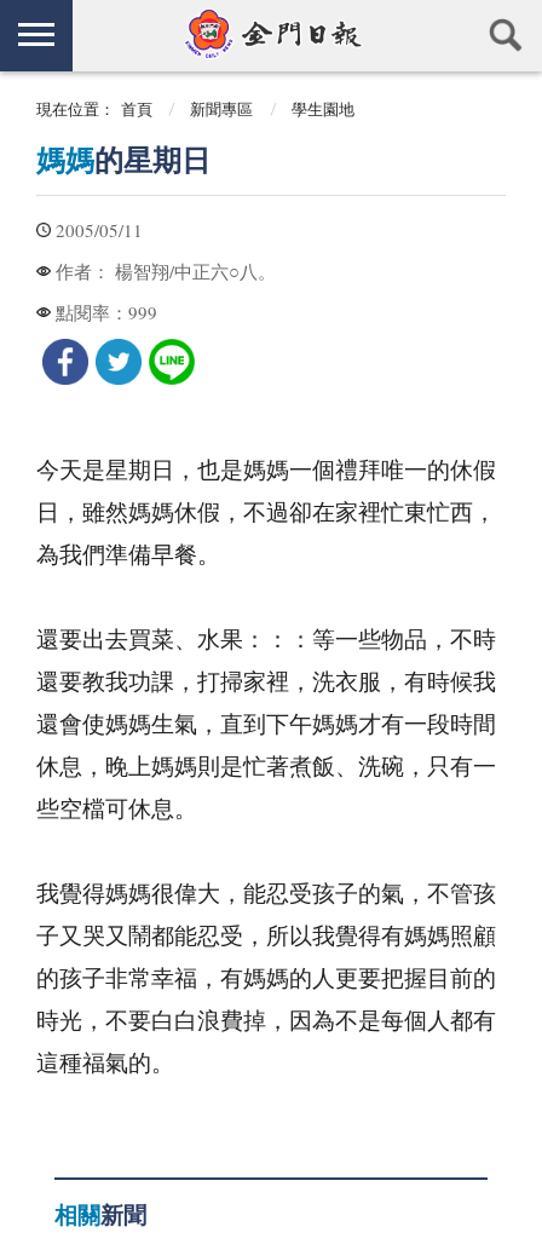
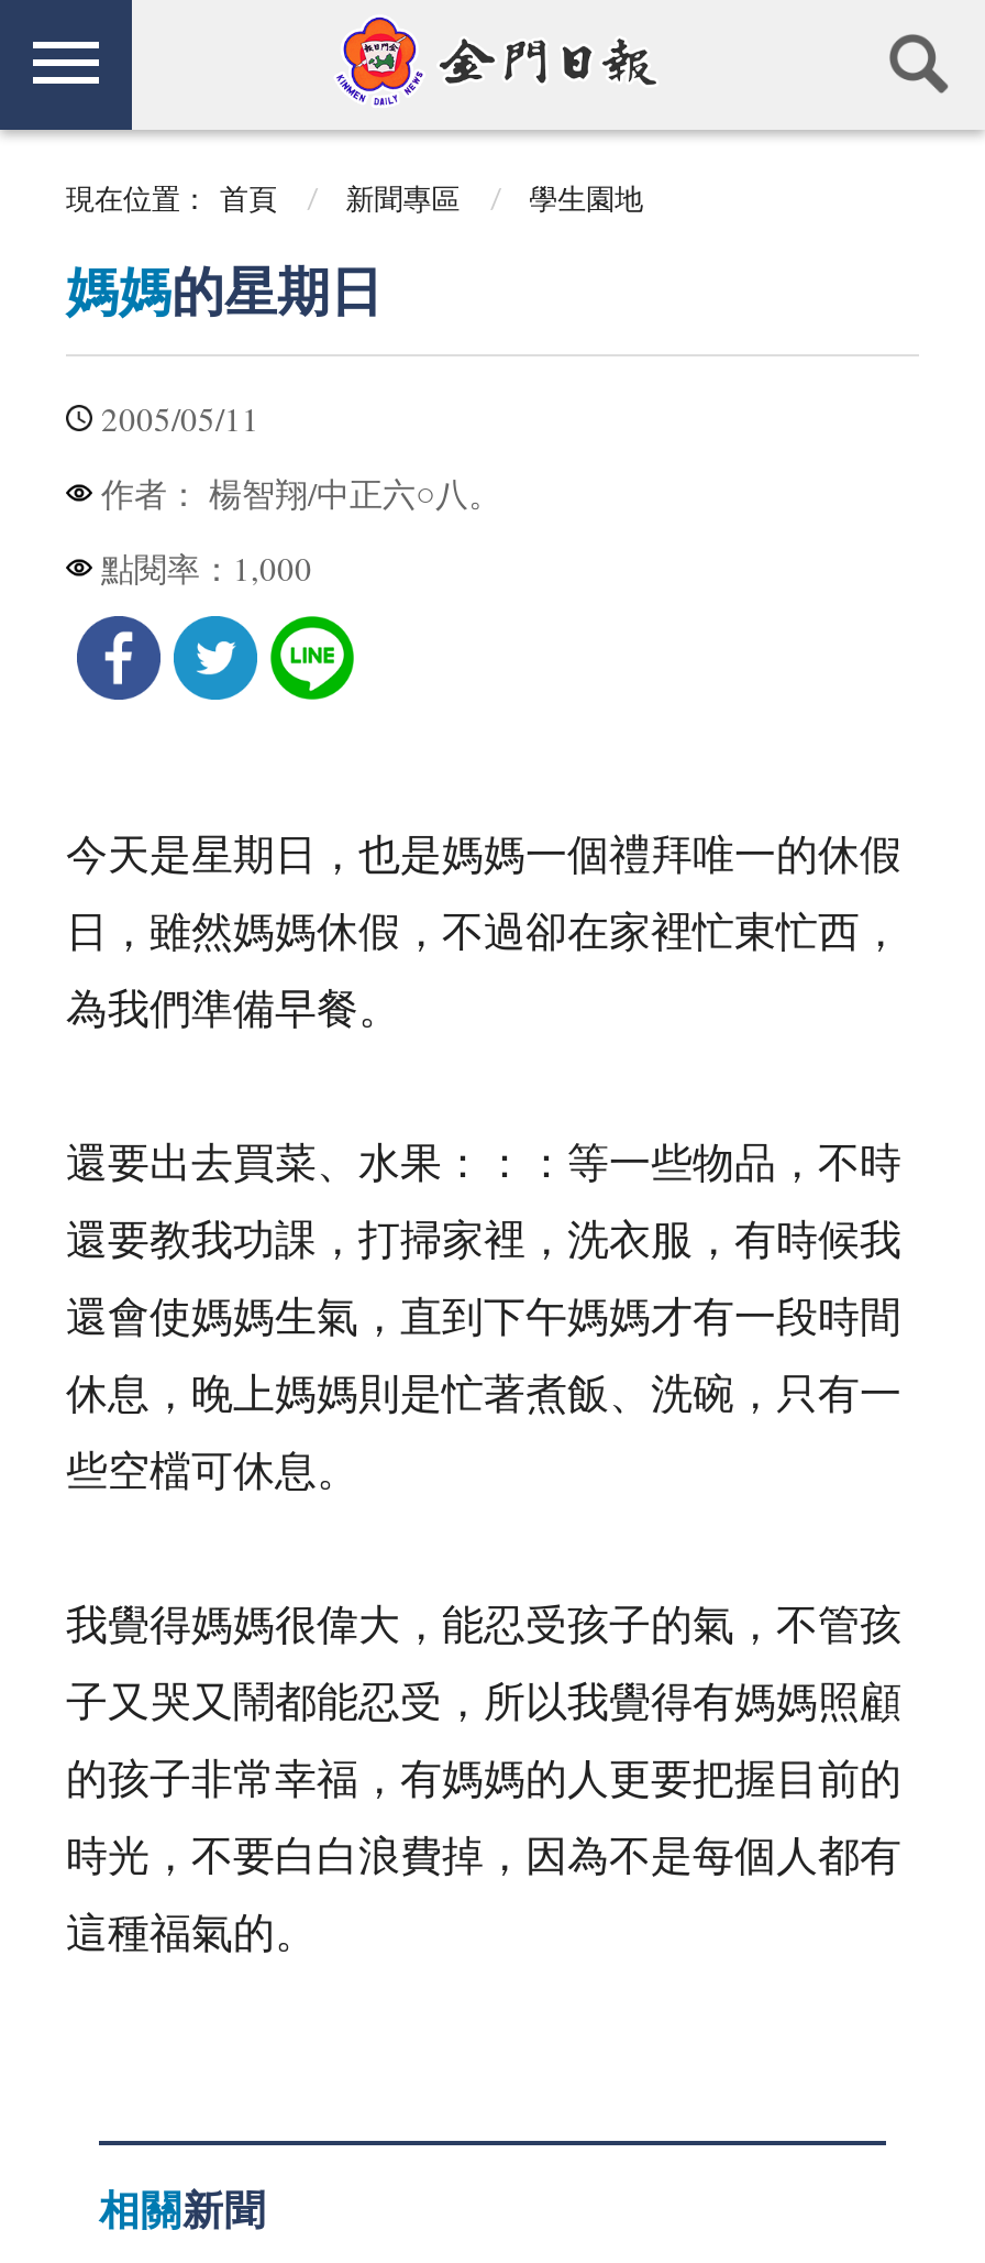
[56,300,157,324] 點閱率：999 -> [101,545,312,589] 點閱率：1,000

